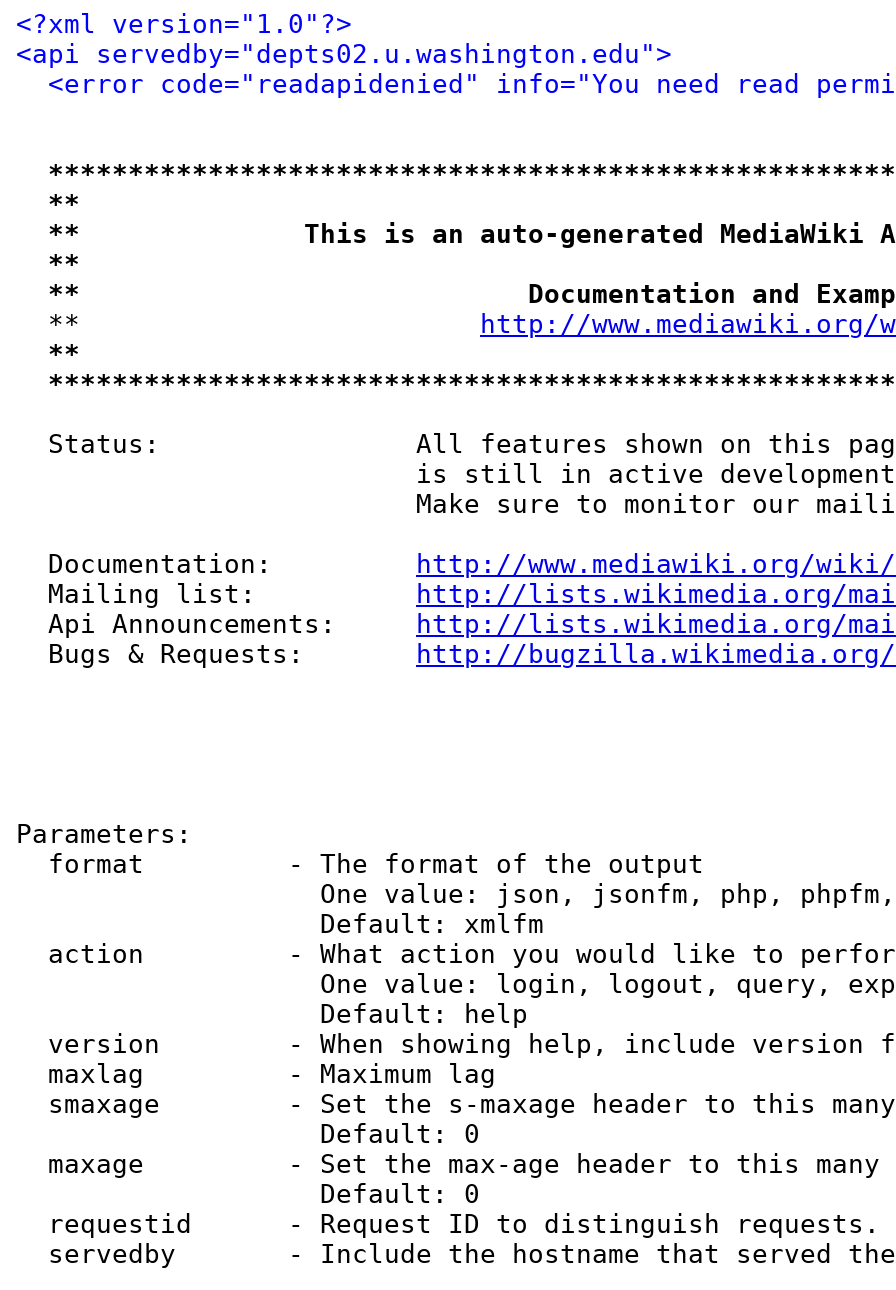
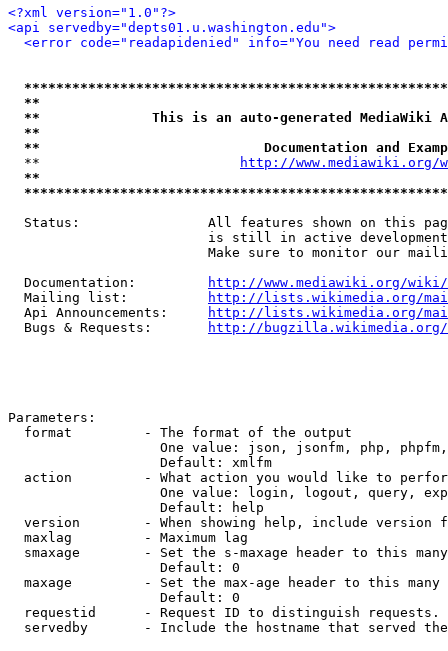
[16,39,672,69] <api servedby="depts02.u.washington.edu"> -> [8,20,336,35] <api servedby="depts01.u.washington.edu">

